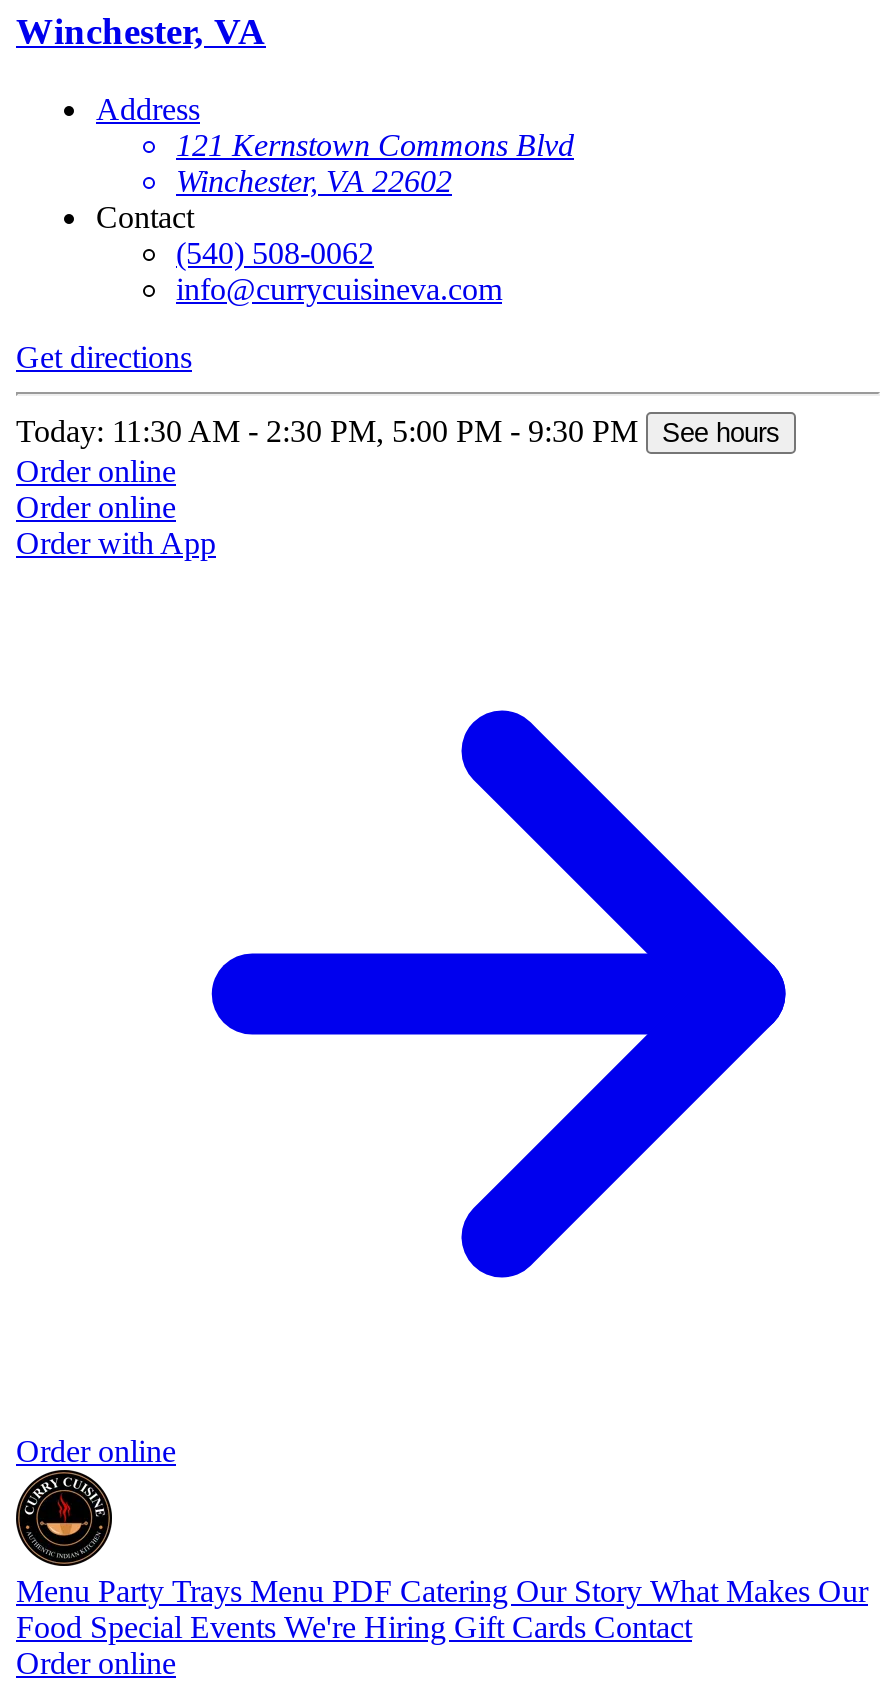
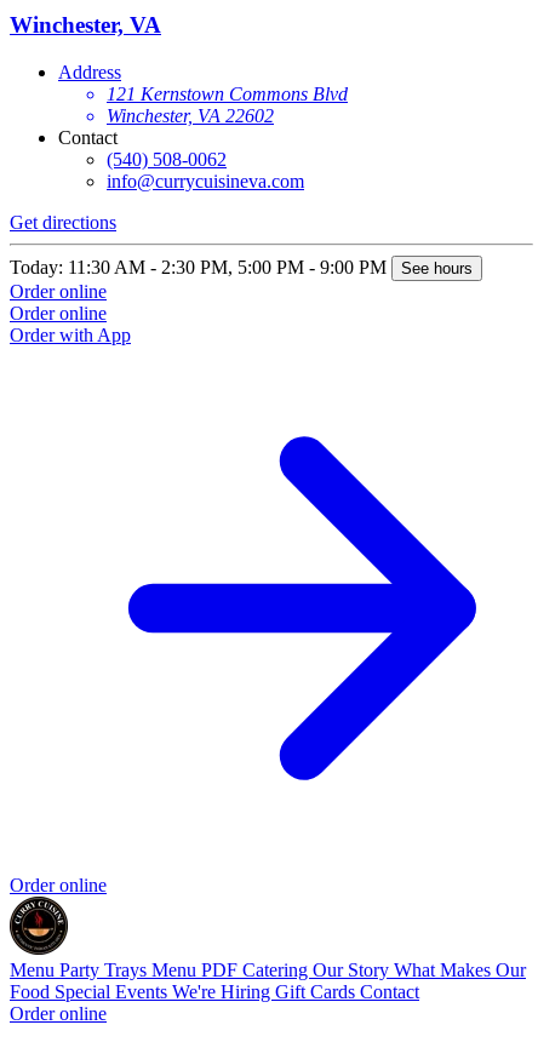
[16,414,638,448] Today: 11:30 AM - 2:30 PM, 5:00 PM - 9:30 PM -> [10,257,387,277] Today: 11:30 AM - 2:30 PM, 5:00 PM - 9:00 PM

